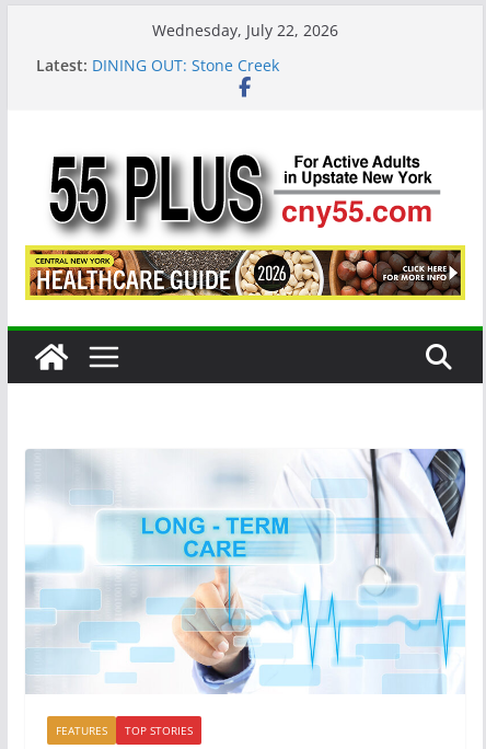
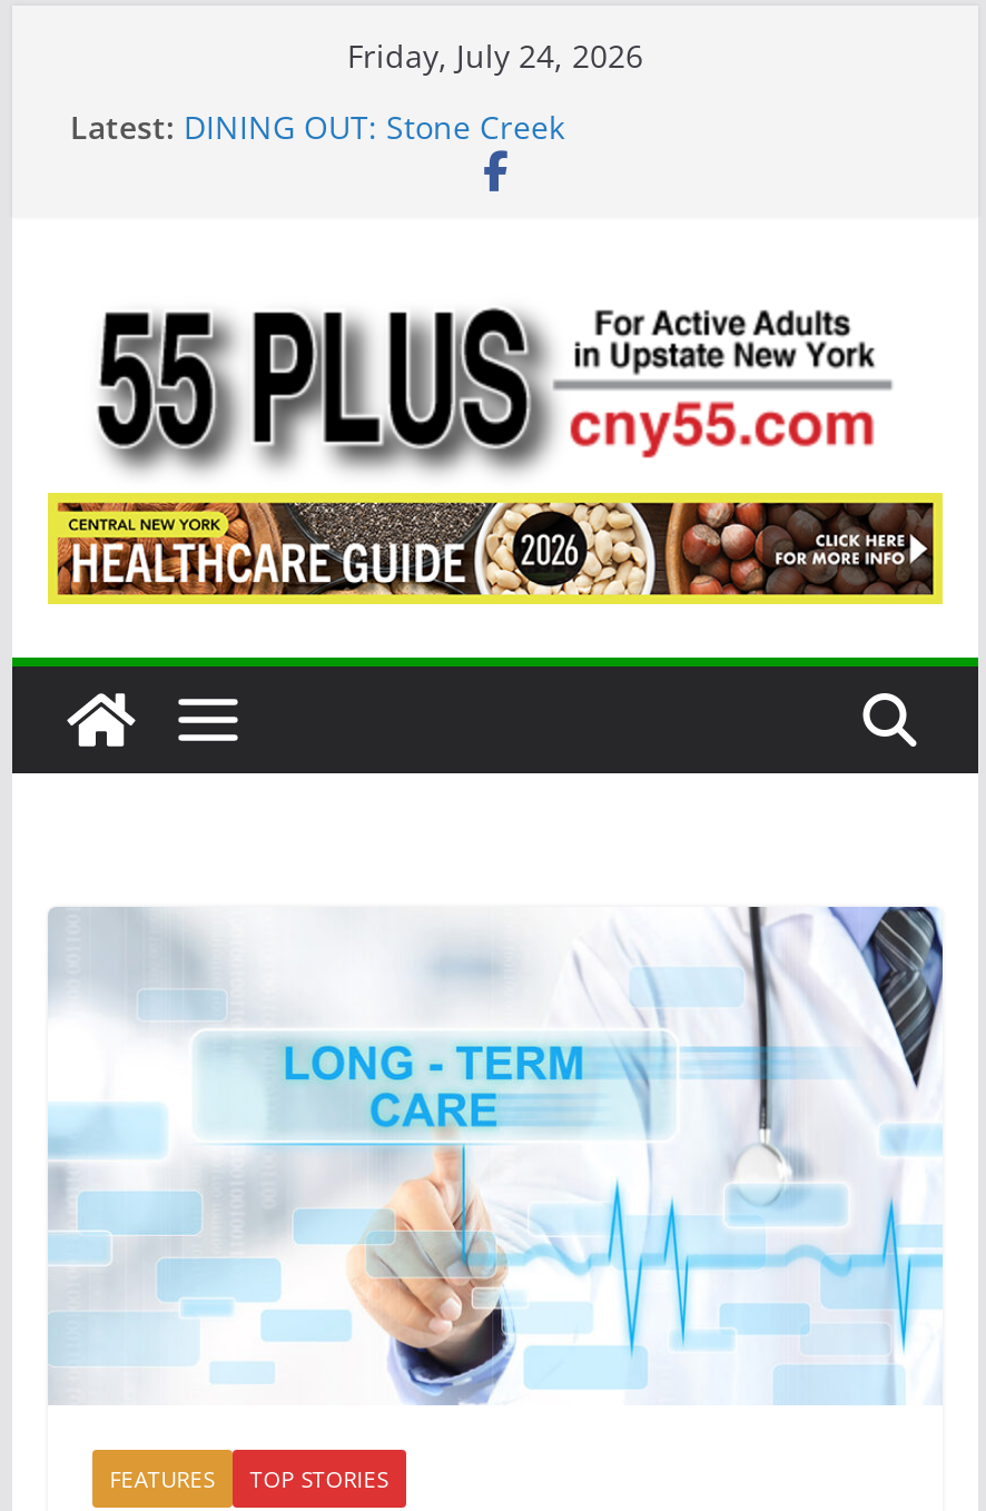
[152,20,338,41] Wednesday, July 22, 2026 -> [347,34,643,77] Friday, July 24, 2026

